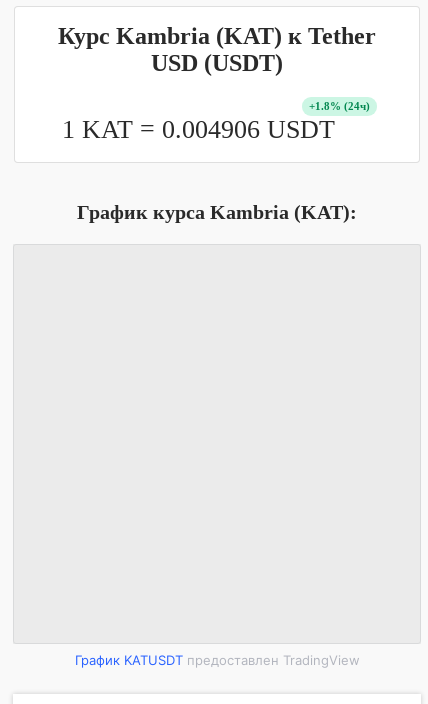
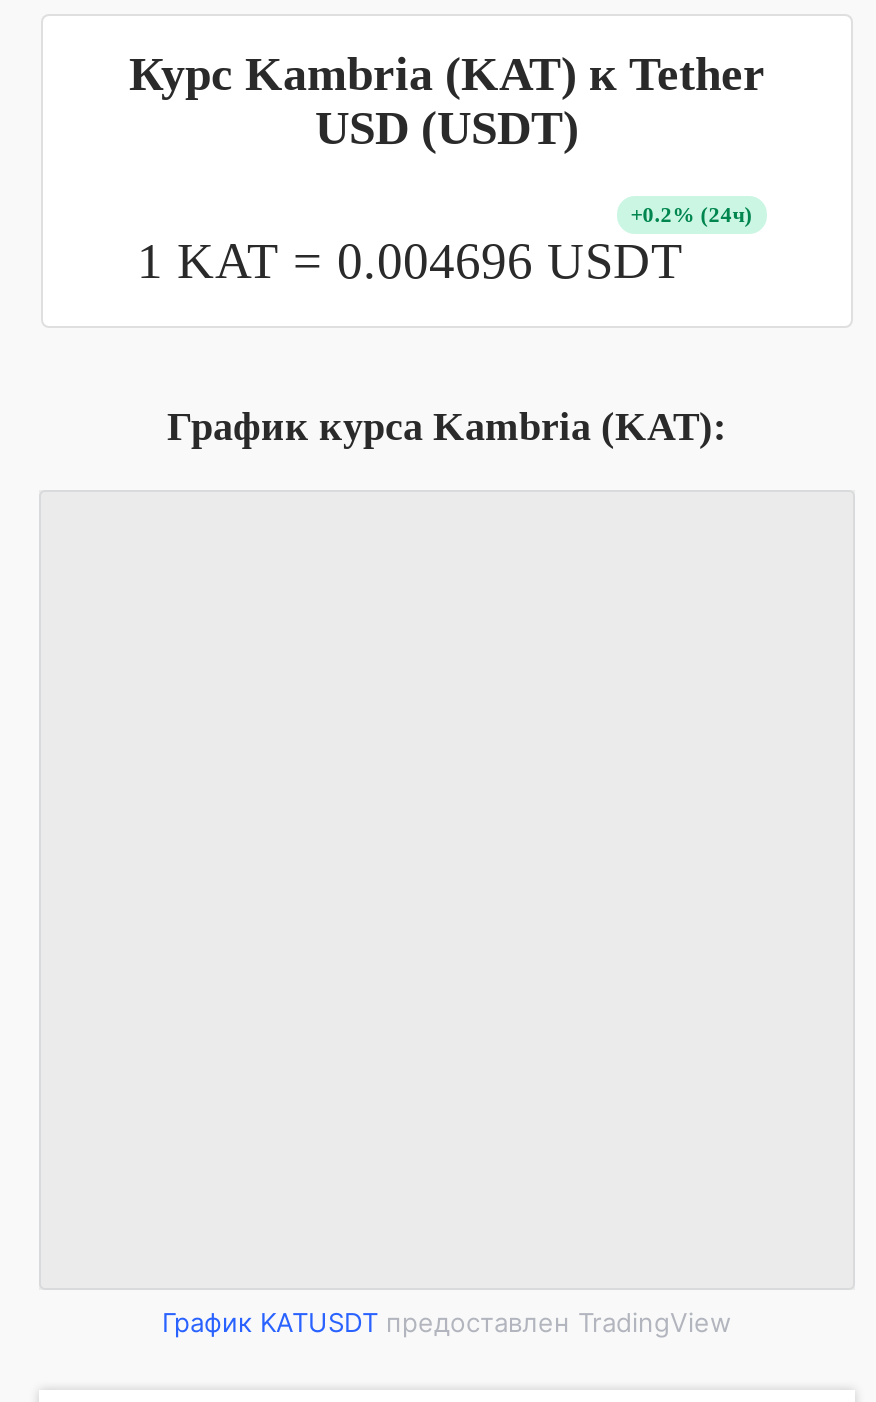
[309,100,370,112] +1.8% (24ч) -> [631,202,753,226] +0.2% (24ч)
[62,115,335,144] 1 KAT = 0.004906 USDT -> [137,232,683,290] 1 KAT = 0.004696 USDT

